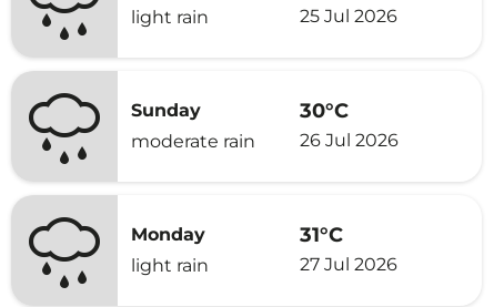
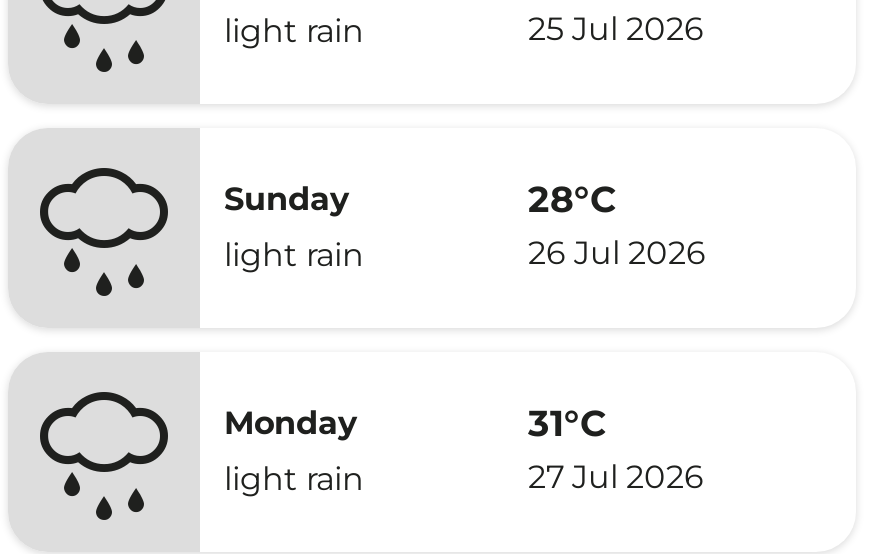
[300,98,349,122] 30°C -> [528,177,616,221] 28°C
[131,131,255,152] moderate rain -> [224,236,364,274] light rain

